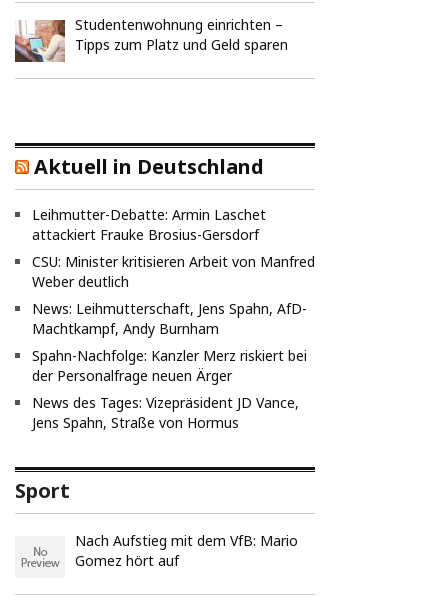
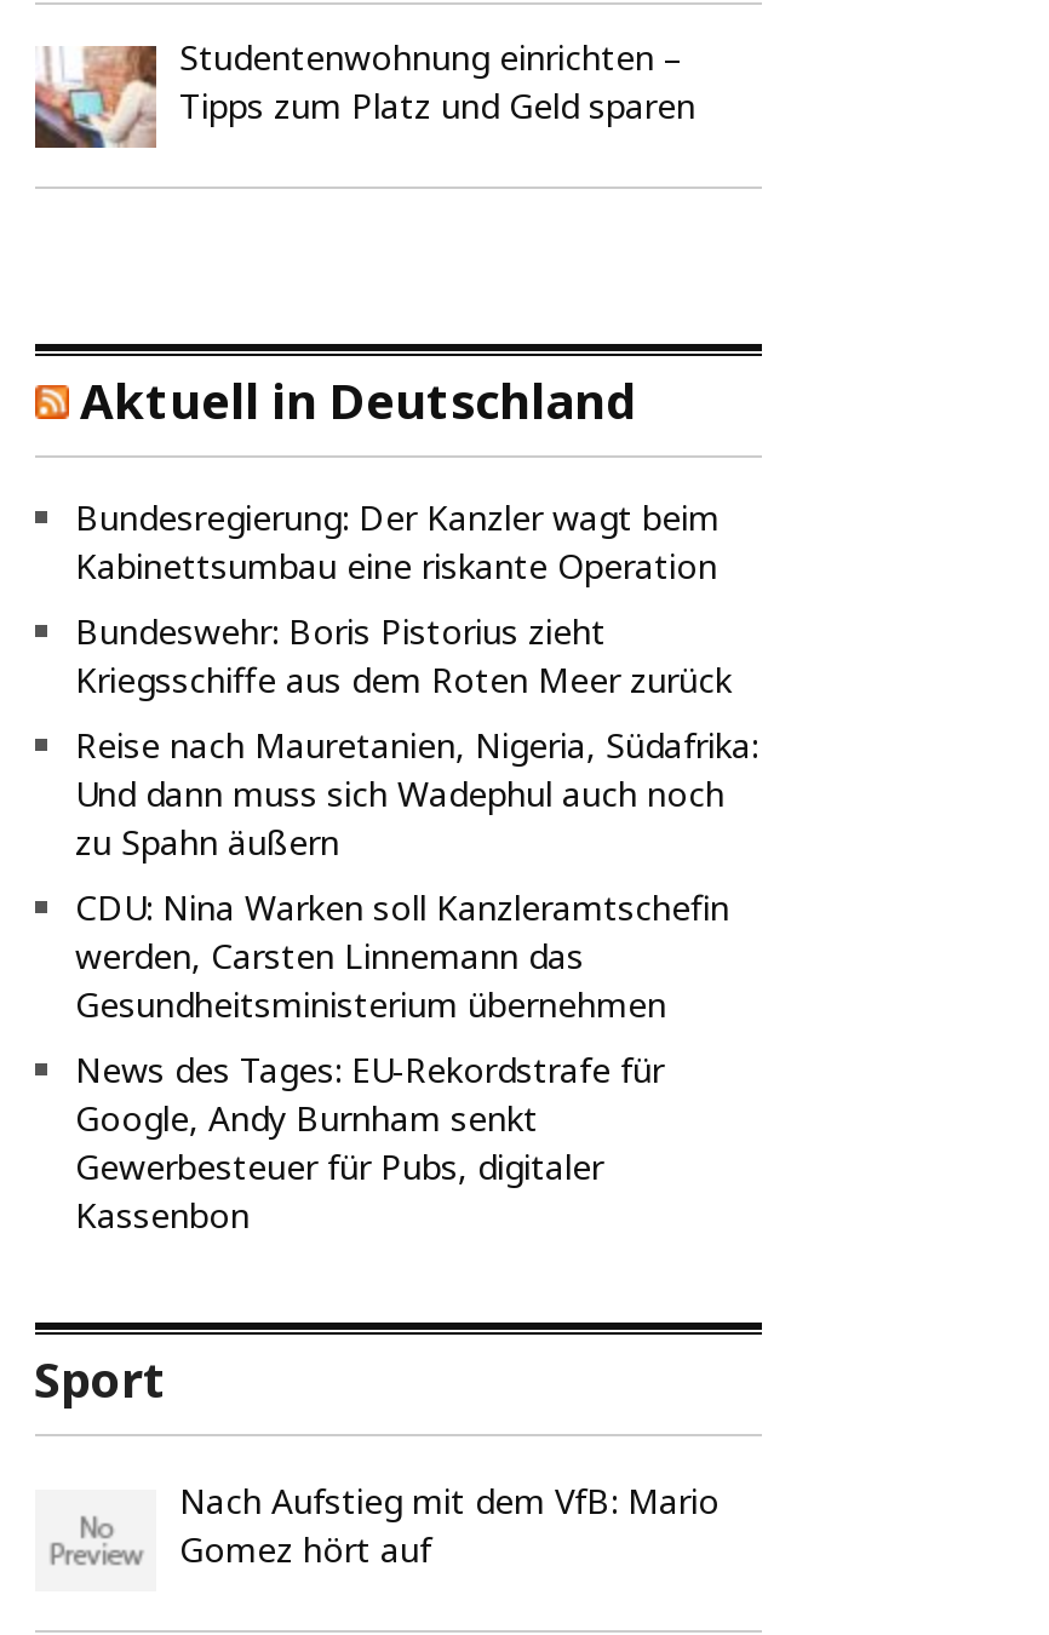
[31,205,314,432] Leihmutter-Debatte: Armin Laschet | attackiert Frauke Brosius-Gersdorf | CSU: Minister kritisieren Arbeit von Manfred | Weber deutlich | News: Leihmutterschaft, Jens Spahn, AfD- | Machtkampf, Andy Burnham | Spahn-Nachfolge: Kanzler Merz riskiert bei | der Personalfrage neuen Ärger | News des Tages: Vizepräsident JD Vance, | Jens Spahn, Straße von Hormus -> [75,494,758,1238] Bundesregierung: Der Kanzler wagt beim | Kabinettsumbau eine riskante Operation | Bundeswehr: Boris Pistorius zieht | Kriegsschiffe aus dem Roten Meer zurück | Reise nach Mauretanien, Nigeria, Südafrika: | Und dann muss sich Wadephul auch noch | zu Spahn äußern | CDU: Nina Warken soll Kanzleramtschefin | werden, Carsten Linnemann das | Gesundheitsministerium übernehmen | News des Tages: EU-Rekordstrafe für | Google, Andy Burnham senkt | Gewerbesteuer für Pubs, digitaler | Kassenbon

